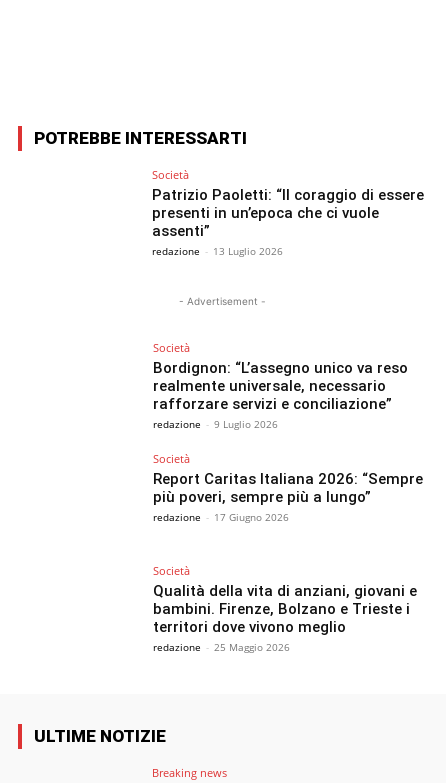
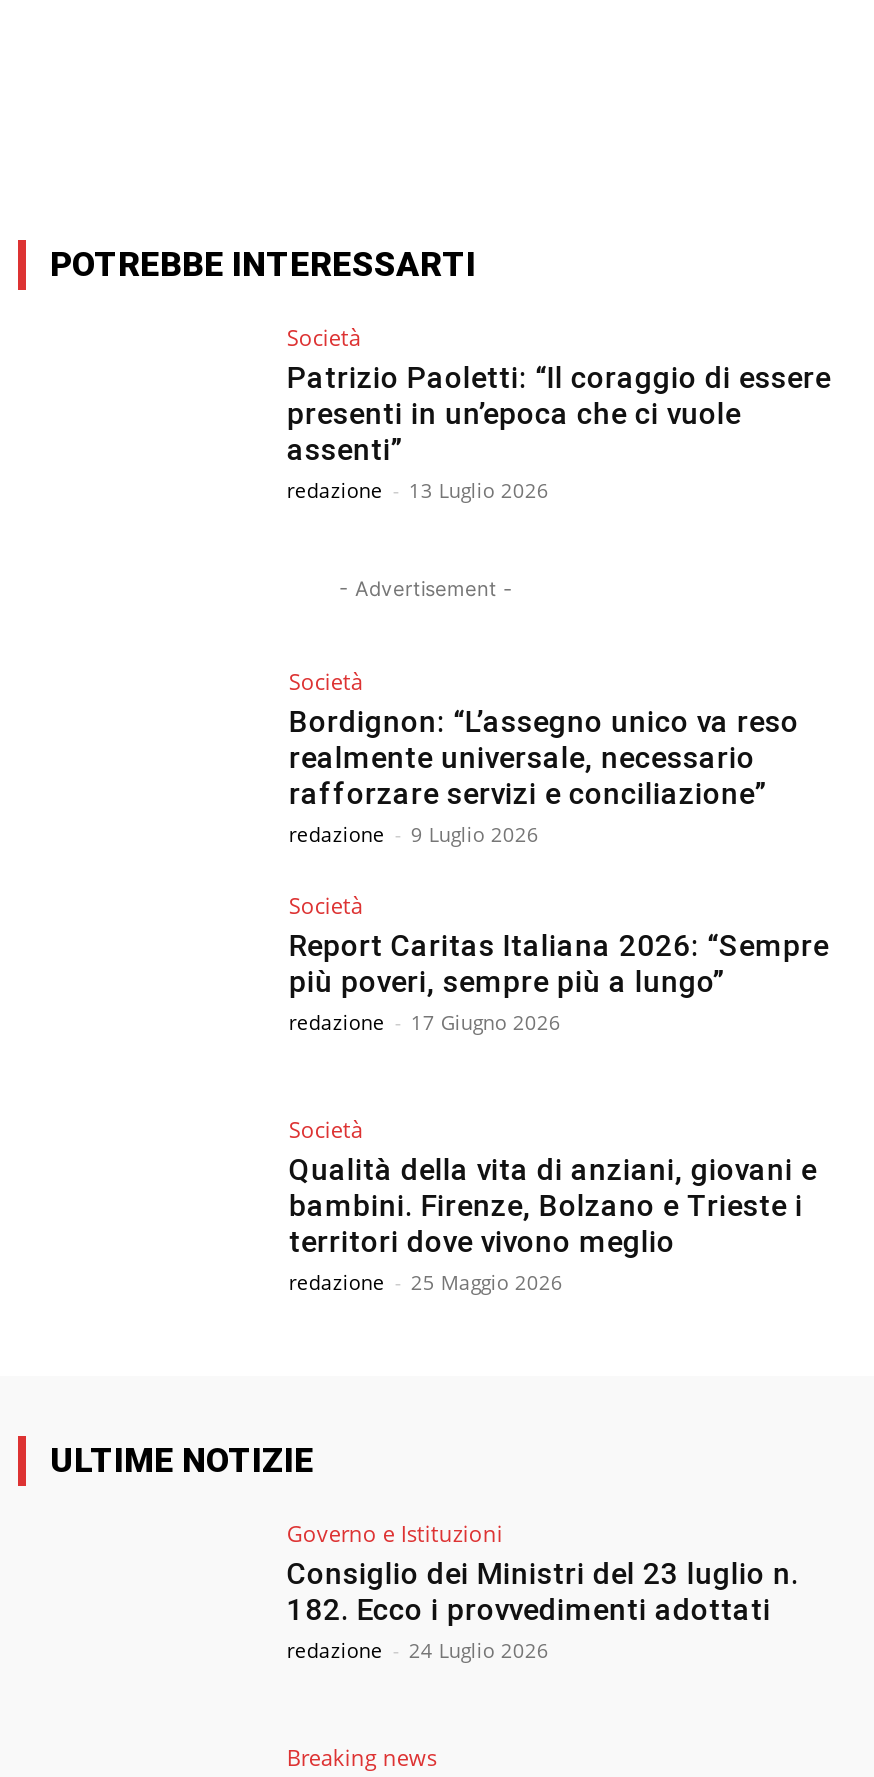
none -> [287,1517,799,1663] Governo e Istituzioni | Consiglio dei Ministri del 23 luglio n. | 182. Ecco i provvedimenti adottati | redazione - 24 Luglio 2026

